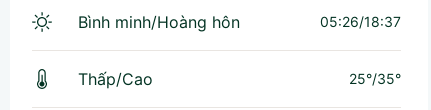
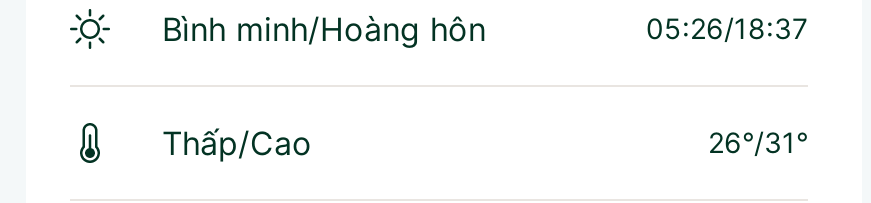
[349,70,401,87] 25°/35° -> [708,125,808,159] 26°/31°

